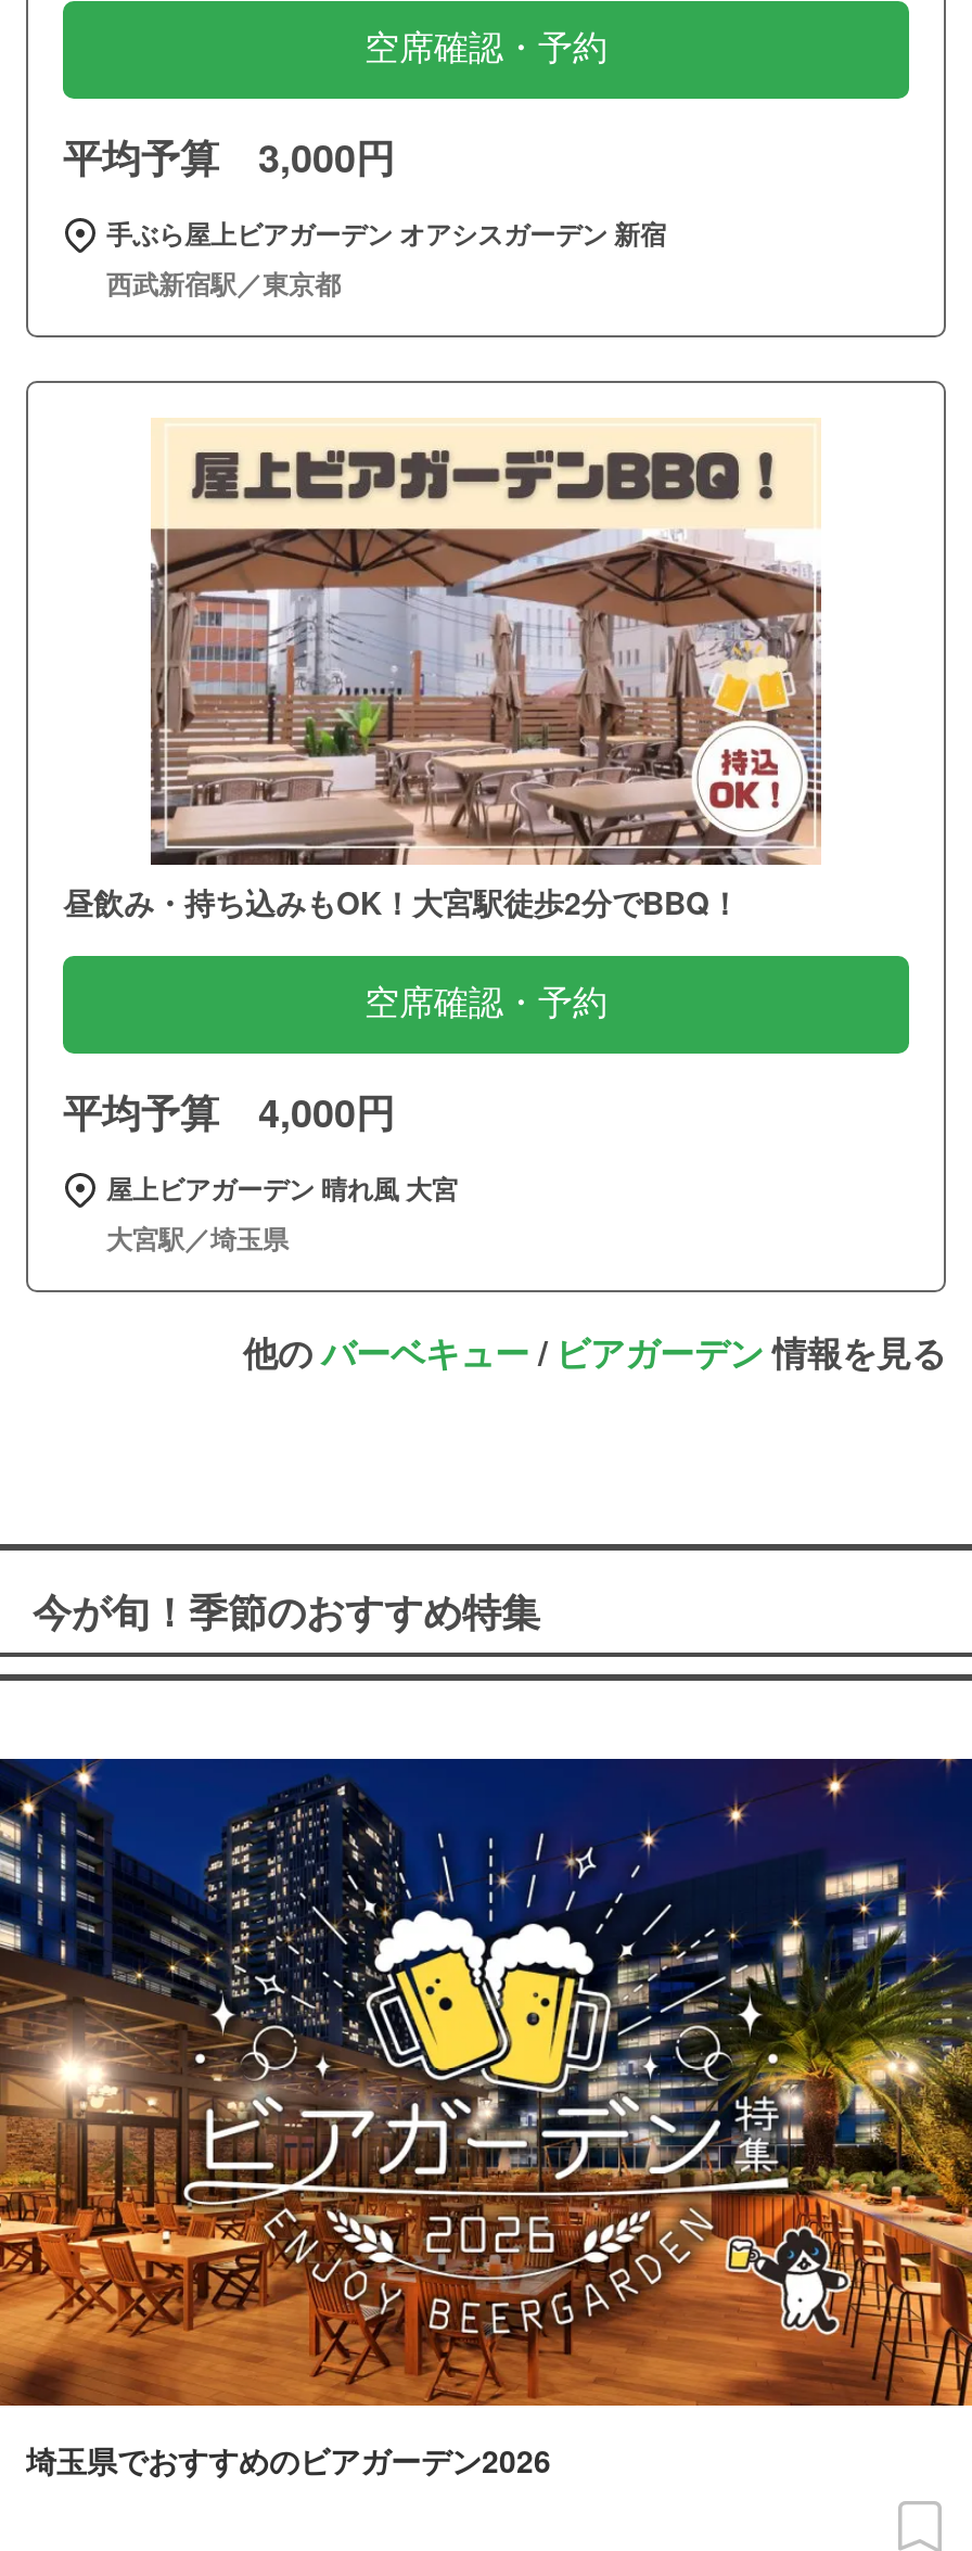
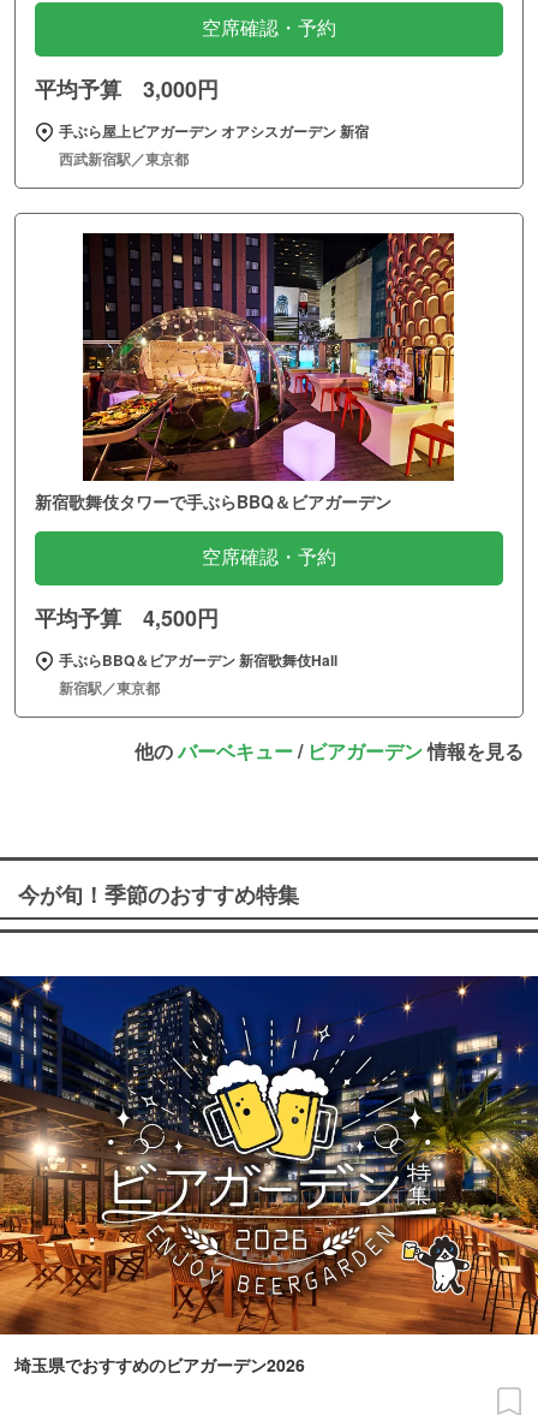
[63,418,822,923] [image] | 昼飲み・持ち込みもOK！大宮駅徒歩2分でBBQ！ -> [35,232,455,513] [image] | 新宿歌舞伎タワーで手ぶらBBQ＆ビアガーデン
[63,1084,395,1140] 平均予算 4,000円 -> [35,602,219,633] 平均予算 4,500円
[106,1168,458,1257] 屋上ビアガーデン 晴れ風 大宮 | 大宮駅／埼玉県 -> [59,649,337,698] 手ぶらBBQ＆ビアガーデン 新宿歌舞伎Hall | 新宿駅／東京都

